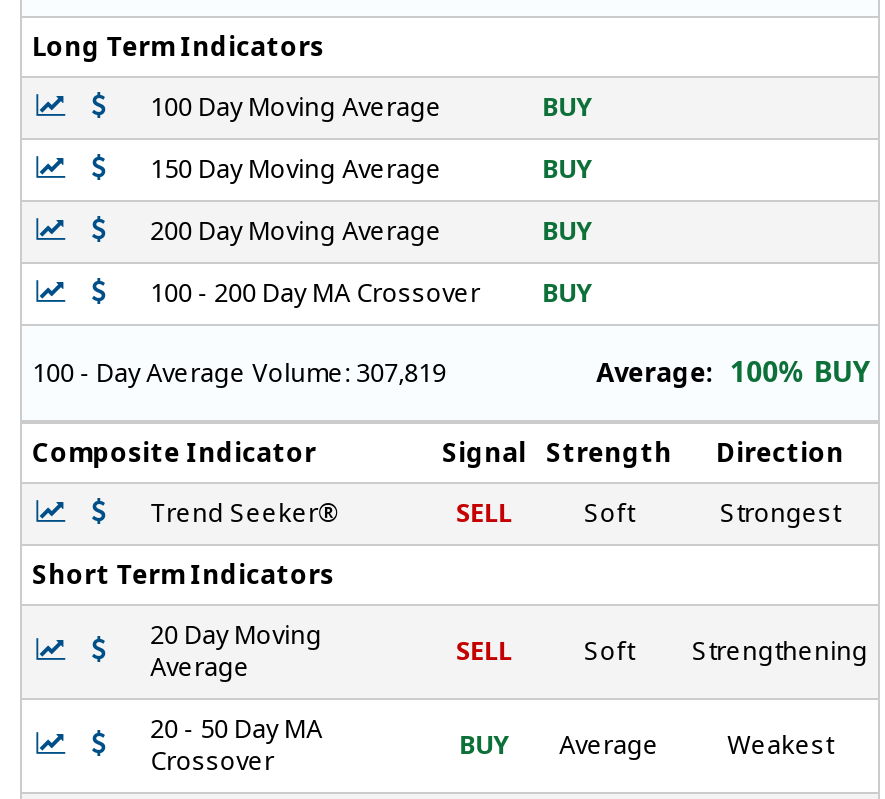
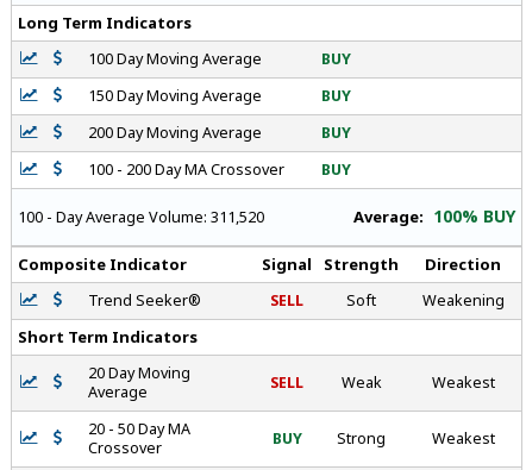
[32,357,446,391] 100 - Day Average Volume: 307,819 -> [18,207,264,228] 100 - Day Average Volume: 311,520
[720,497,840,531] Strongest -> [422,291,504,311] Weakening
[584,635,868,669] Soft | Strengthening -> [341,373,495,393] Weak | Weakest
[559,729,659,763] Average -> [337,429,386,449] Strong

